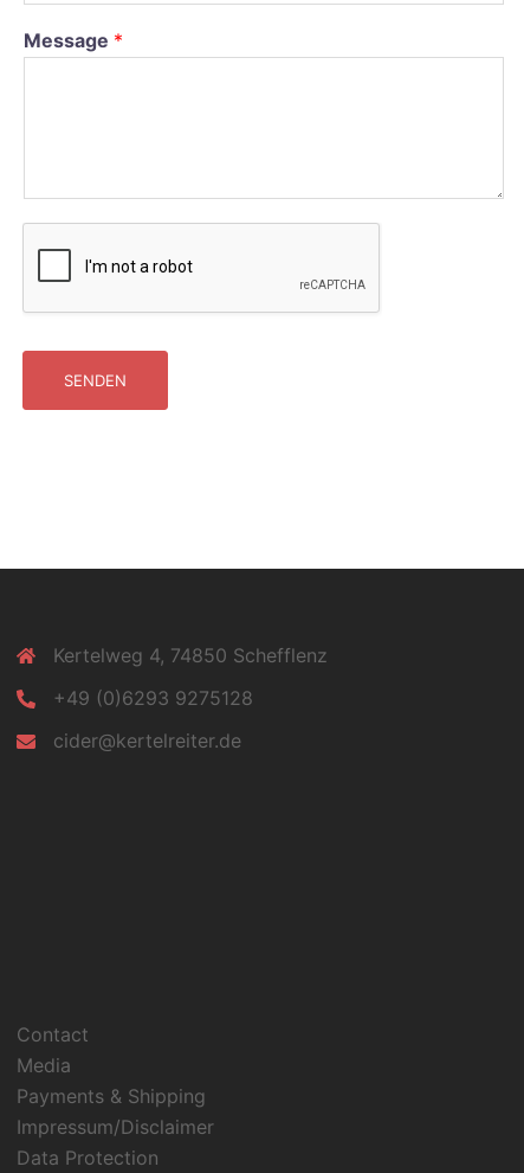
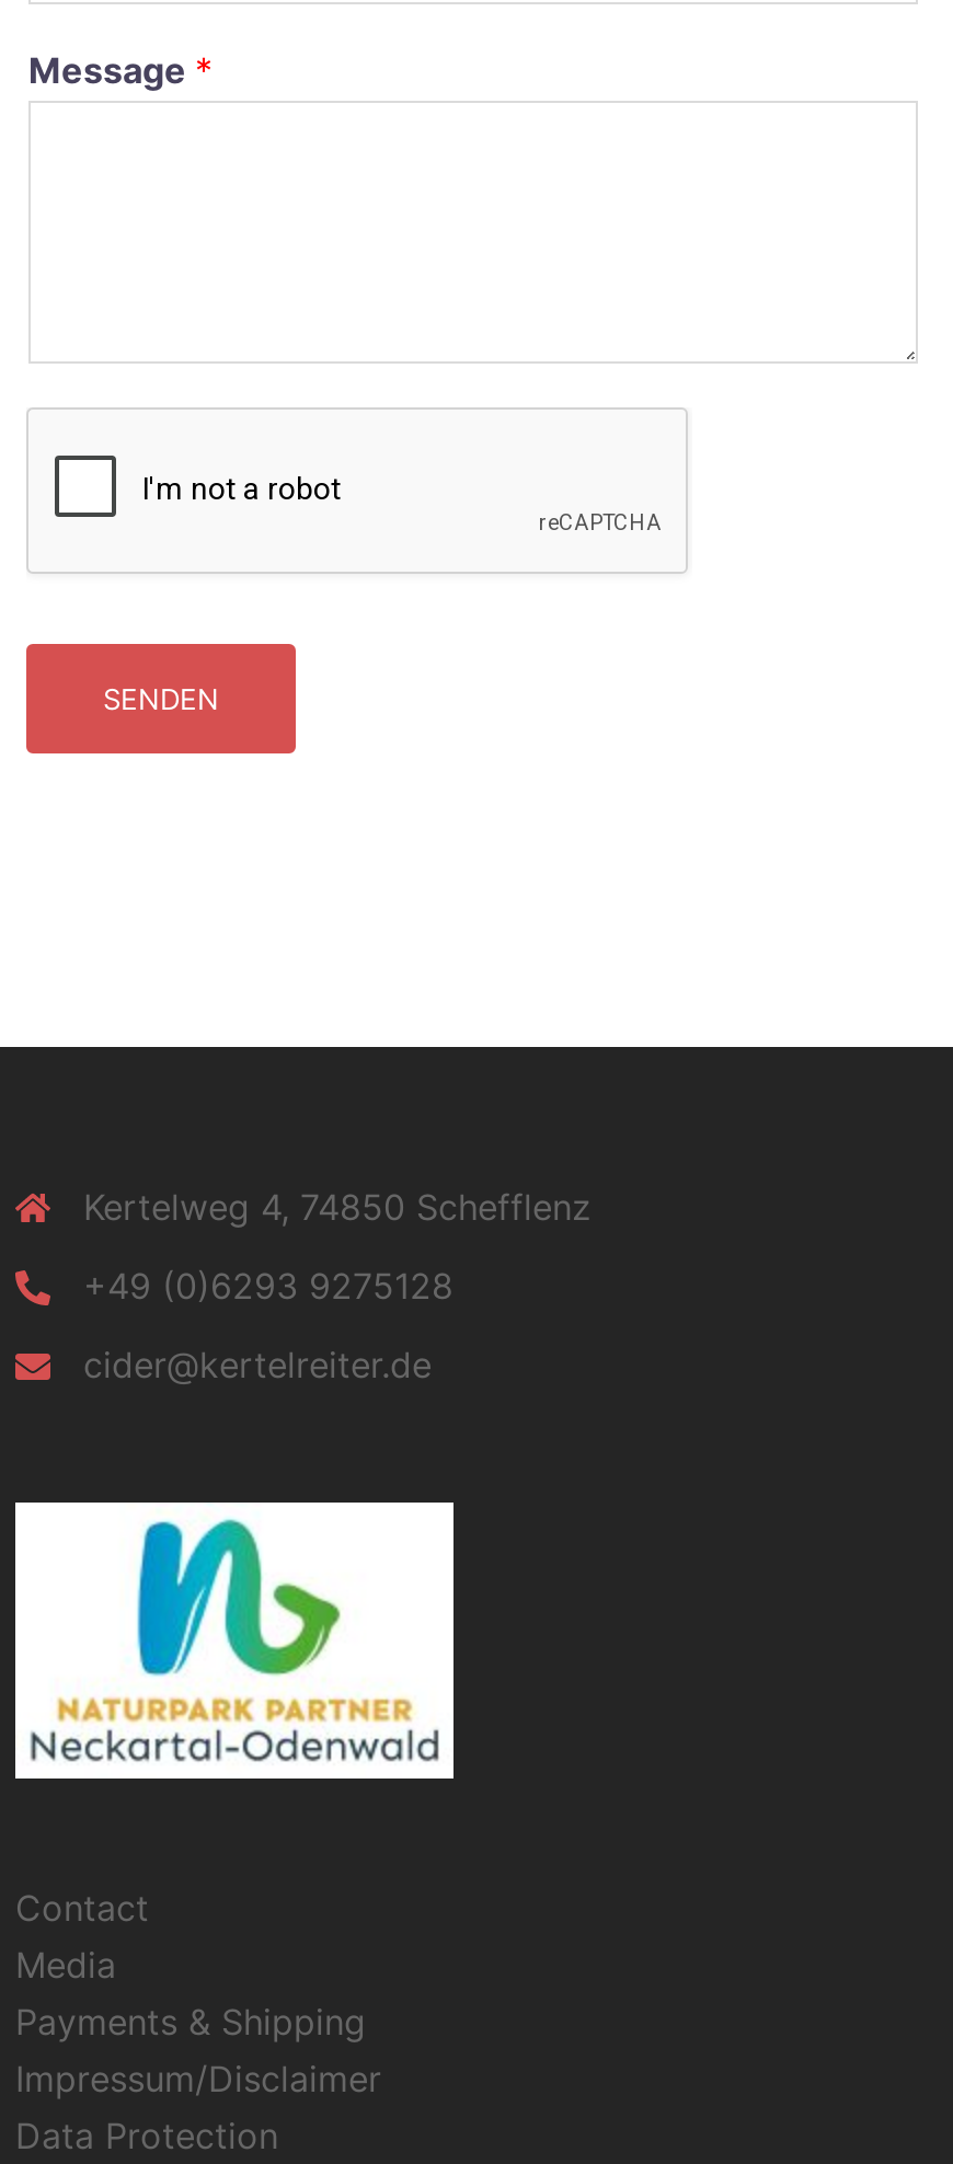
none -> [13,1500,456,1781] [image]

